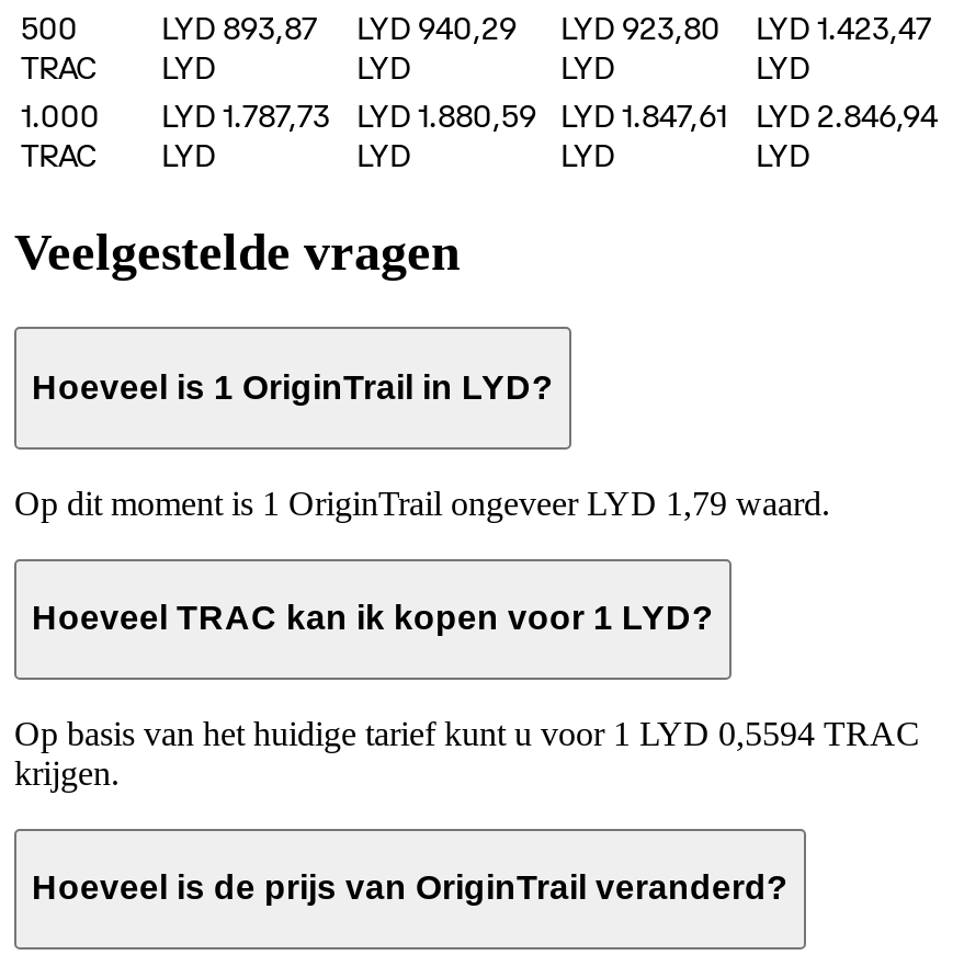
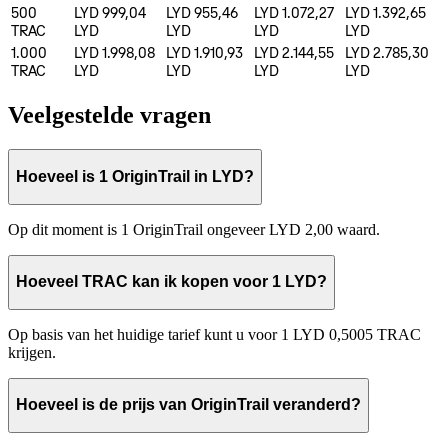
[161,8,317,47] LYD 893,87 -> [74,3,146,21] LYD 999,04
[356,8,517,47] LYD 940,29 -> [166,3,238,21] LYD 955,46
[560,8,721,47] LYD 923,80 -> [254,3,334,21] LYD 1.072,27
[756,8,931,47] LYD 1.423,47 -> [345,3,426,21] LYD 1.392,65
[161,95,330,135] LYD 1.787,73 -> [74,43,155,61] LYD 1.998,08
[356,95,536,135] LYD 1.880,59 -> [166,43,243,61] LYD 1.910,93
[560,95,727,135] LYD 1.847,61 -> [254,43,334,61] LYD 2.144,55
[756,95,938,135] LYD 2.846,94 -> [345,43,429,61] LYD 2.785,30
[14,484,830,521] Op dit moment is 1 OriginTrail ongeveer LYD 1,79 waard. -> [8,220,380,237] Op dit moment is 1 OriginTrail ongeveer LYD 2,00 waard.
[14,714,920,752] Op basis van het huidige tarief kunt u voor 1 LYD 0,5594 TRAC -> [8,326,421,343] Op basis van het huidige tarief kunt u voor 1 LYD 0,5005 TRAC

